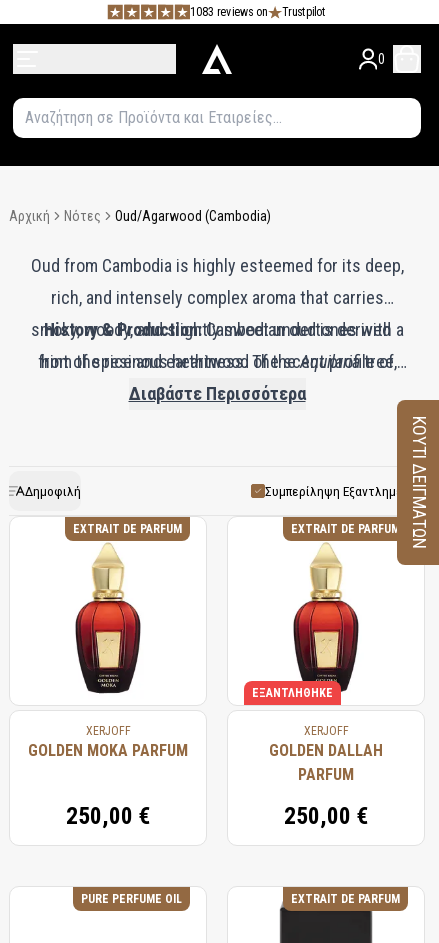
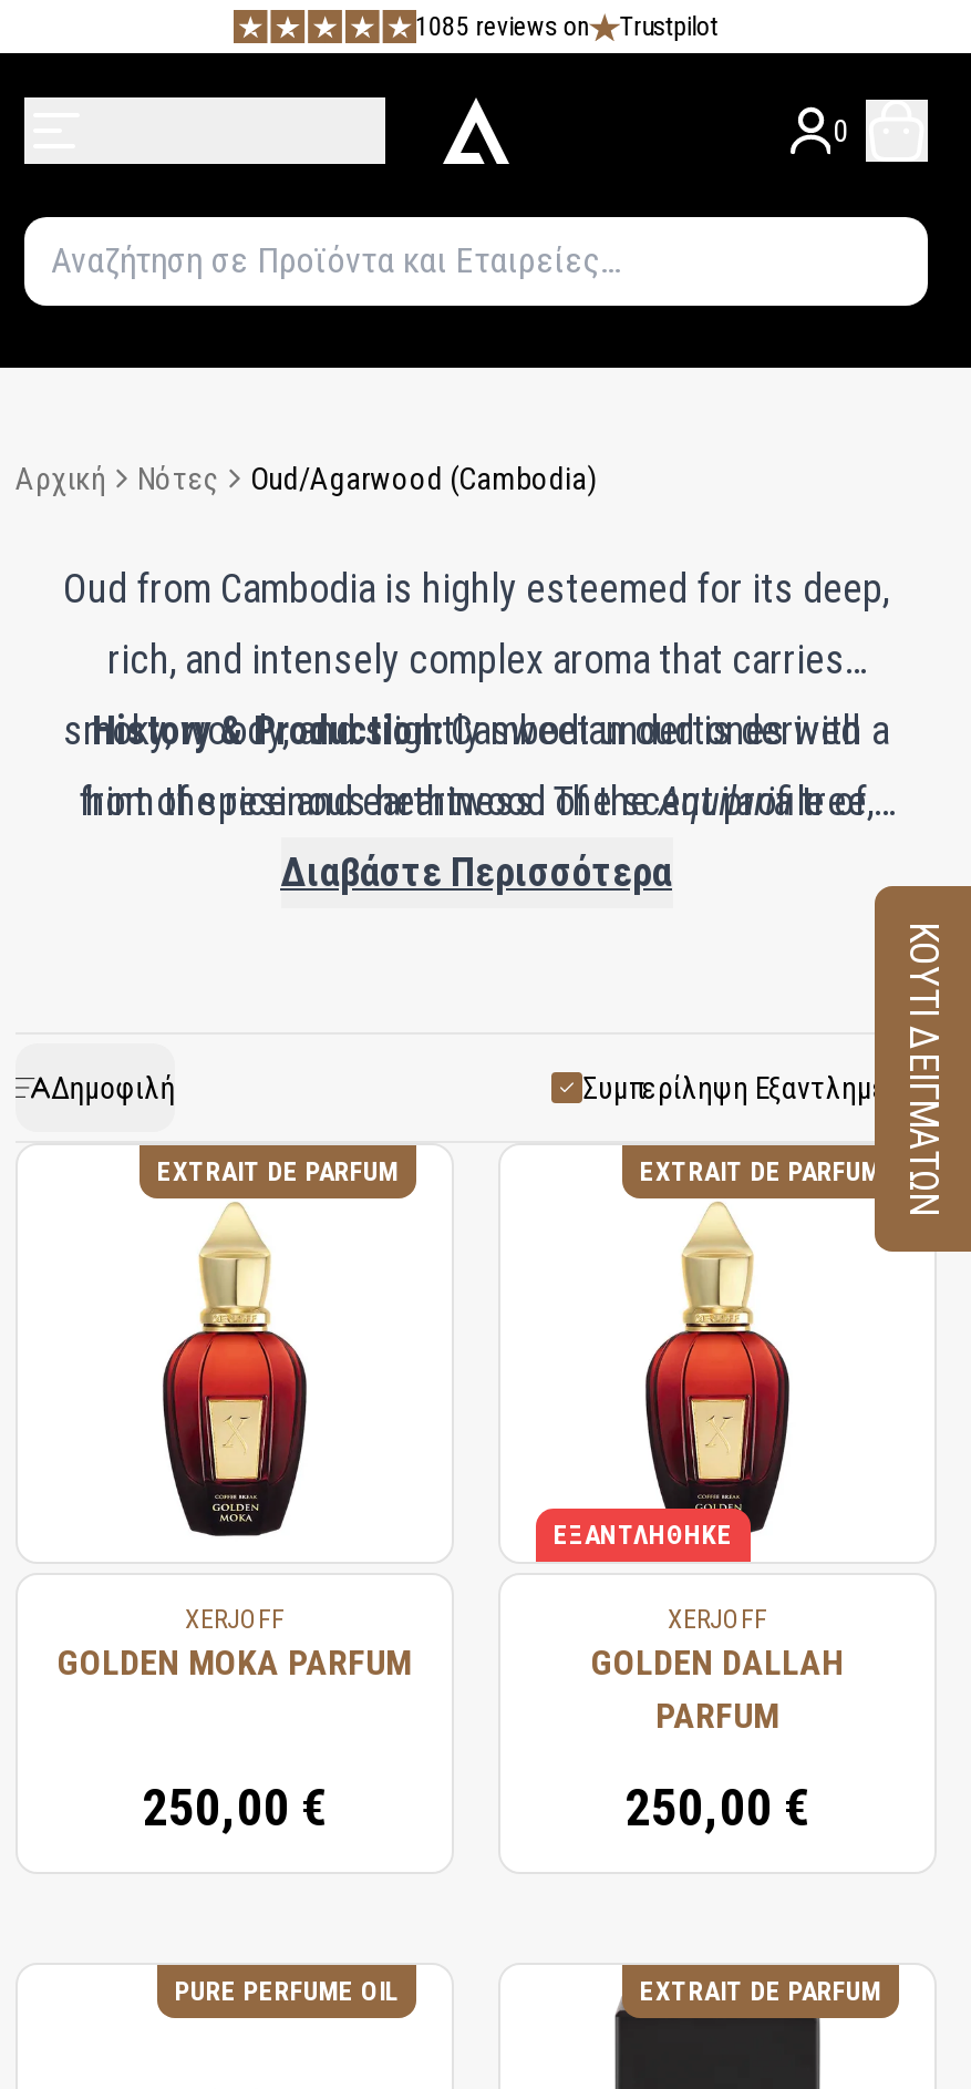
[190,4,326,19] 1083 reviews on Trustpilot -> [416,10,718,42] 1085 reviews on Trustpilot

